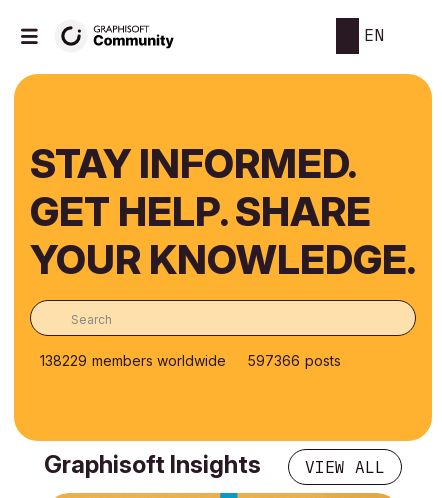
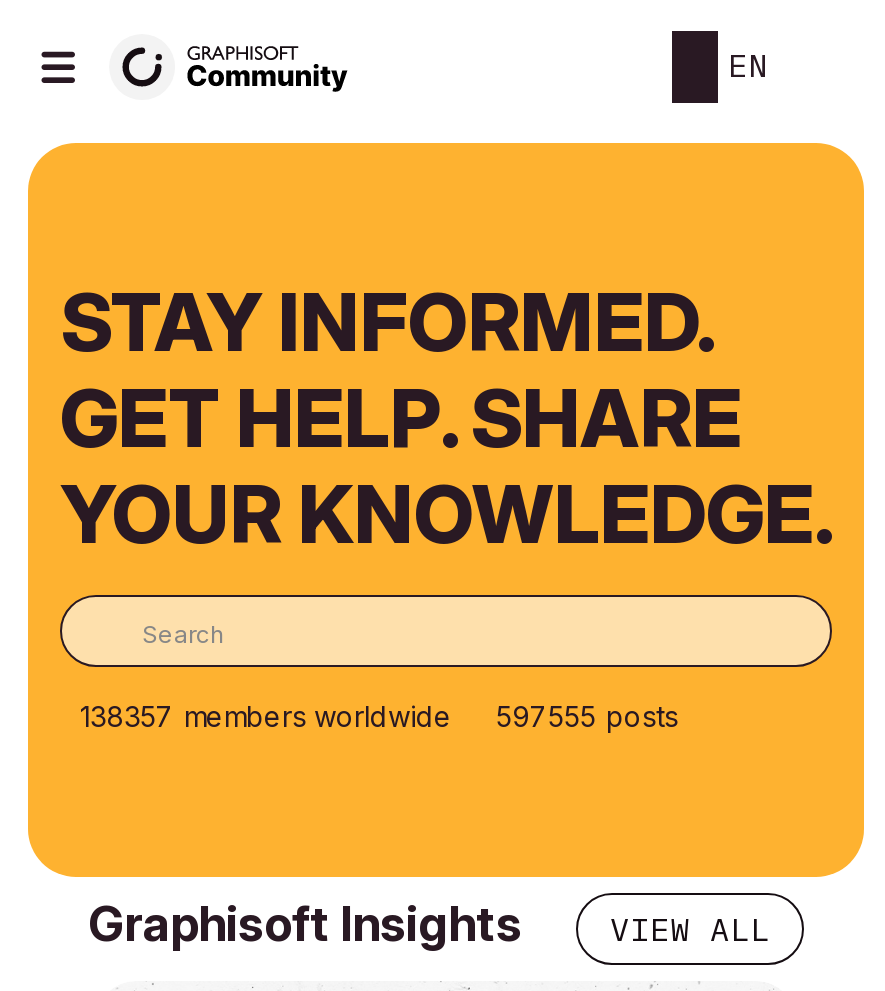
[40,351,226,368] 138229 members worldwide -> [80,698,452,732] 138357 members worldwide
[248,351,341,368] 597366 posts -> [496,698,678,732] 597555 posts

